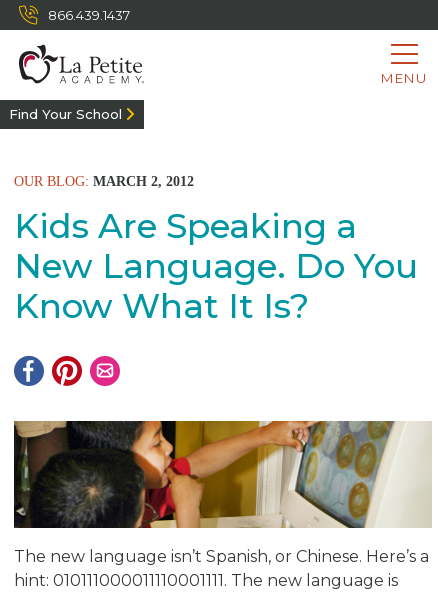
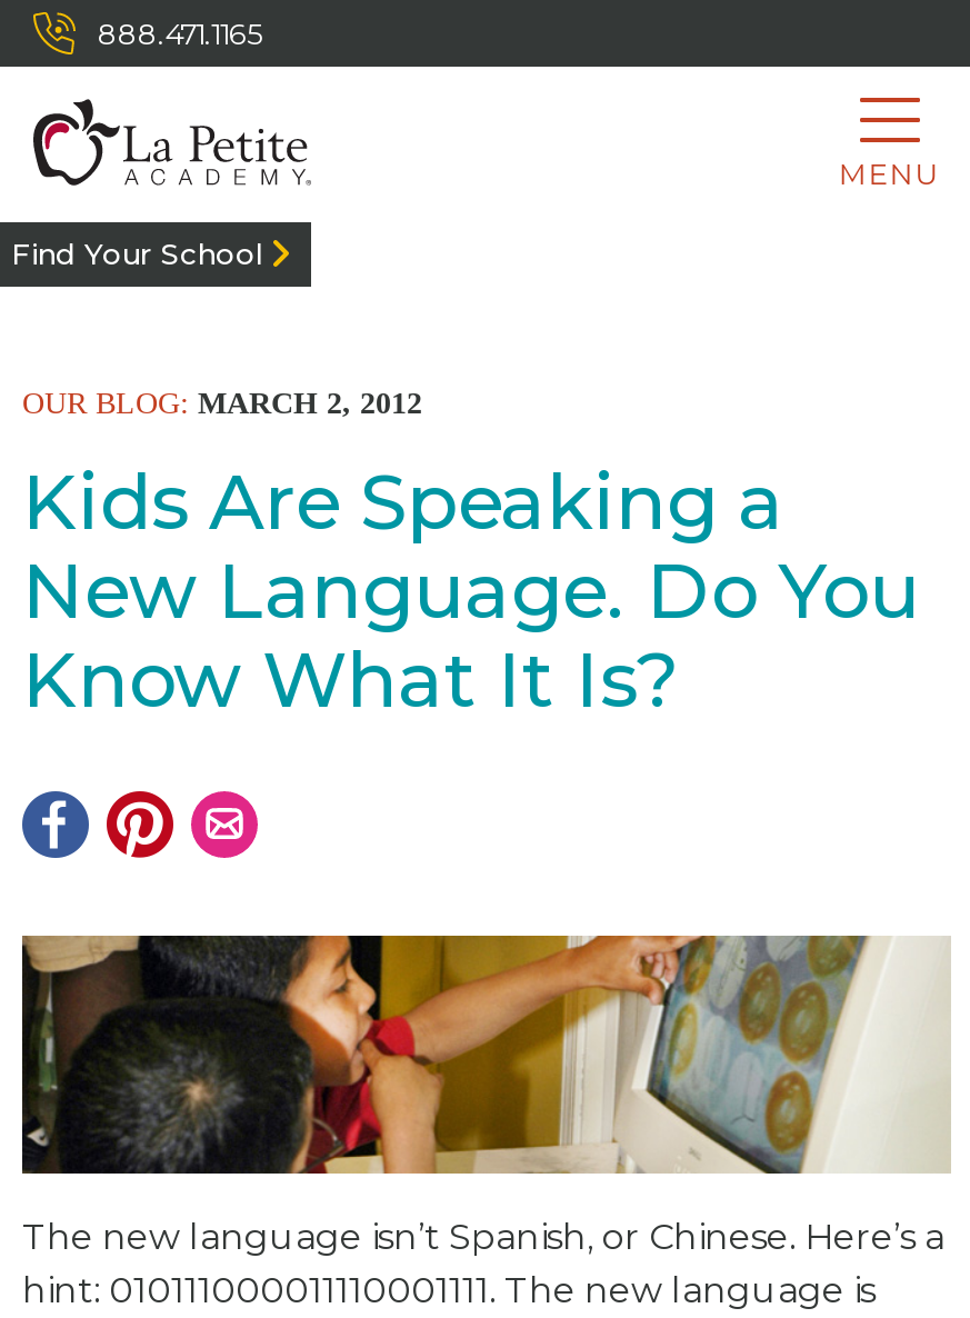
[48,7,130,23] 866.439.1437 -> [98,16,262,51] 888.471.1165

